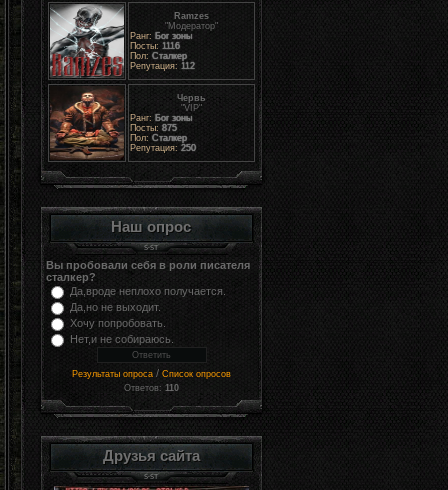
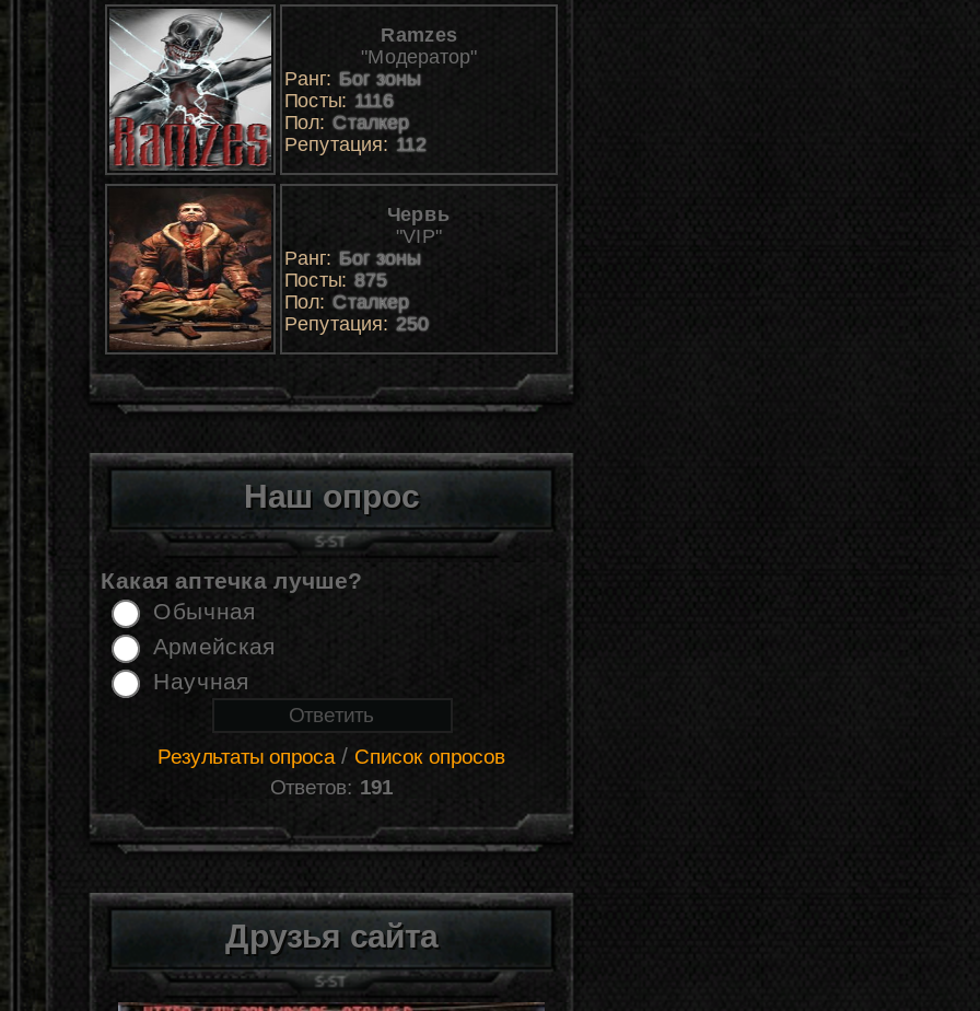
[46,259,250,345] Вы пробовали себя в роли писателя | сталкер? | Да,вроде неплохо получается. | Да,но не выходит. | Хочу попробовать. | Нет,и не собираюсь. -> [101,567,363,694] Какая аптечка лучше? | Обычная | Армейская | Научная
[124,383,179,393] Ответов: 110 -> [270,777,393,799] Ответов: 191

